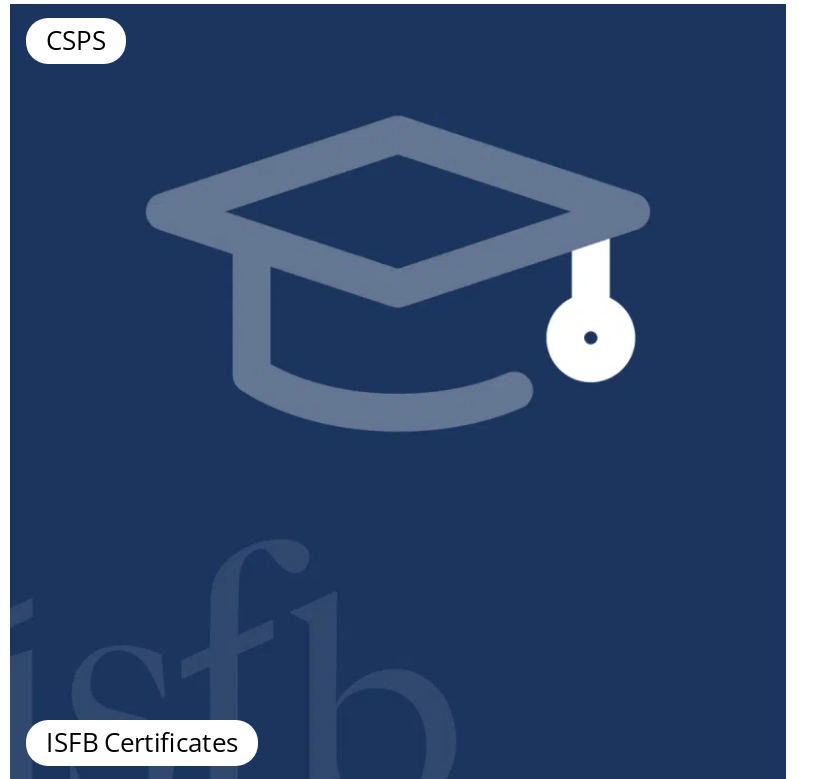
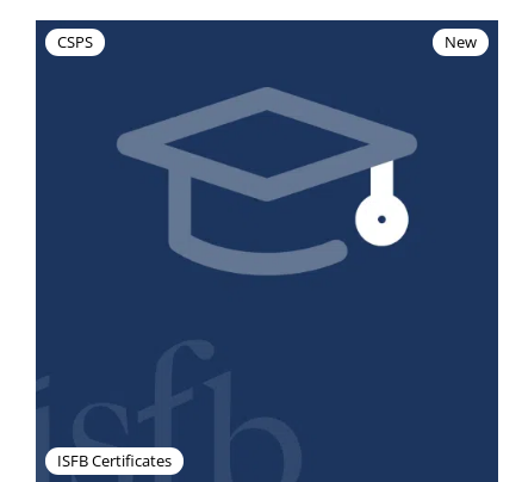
none -> [445,31,477,52] New

